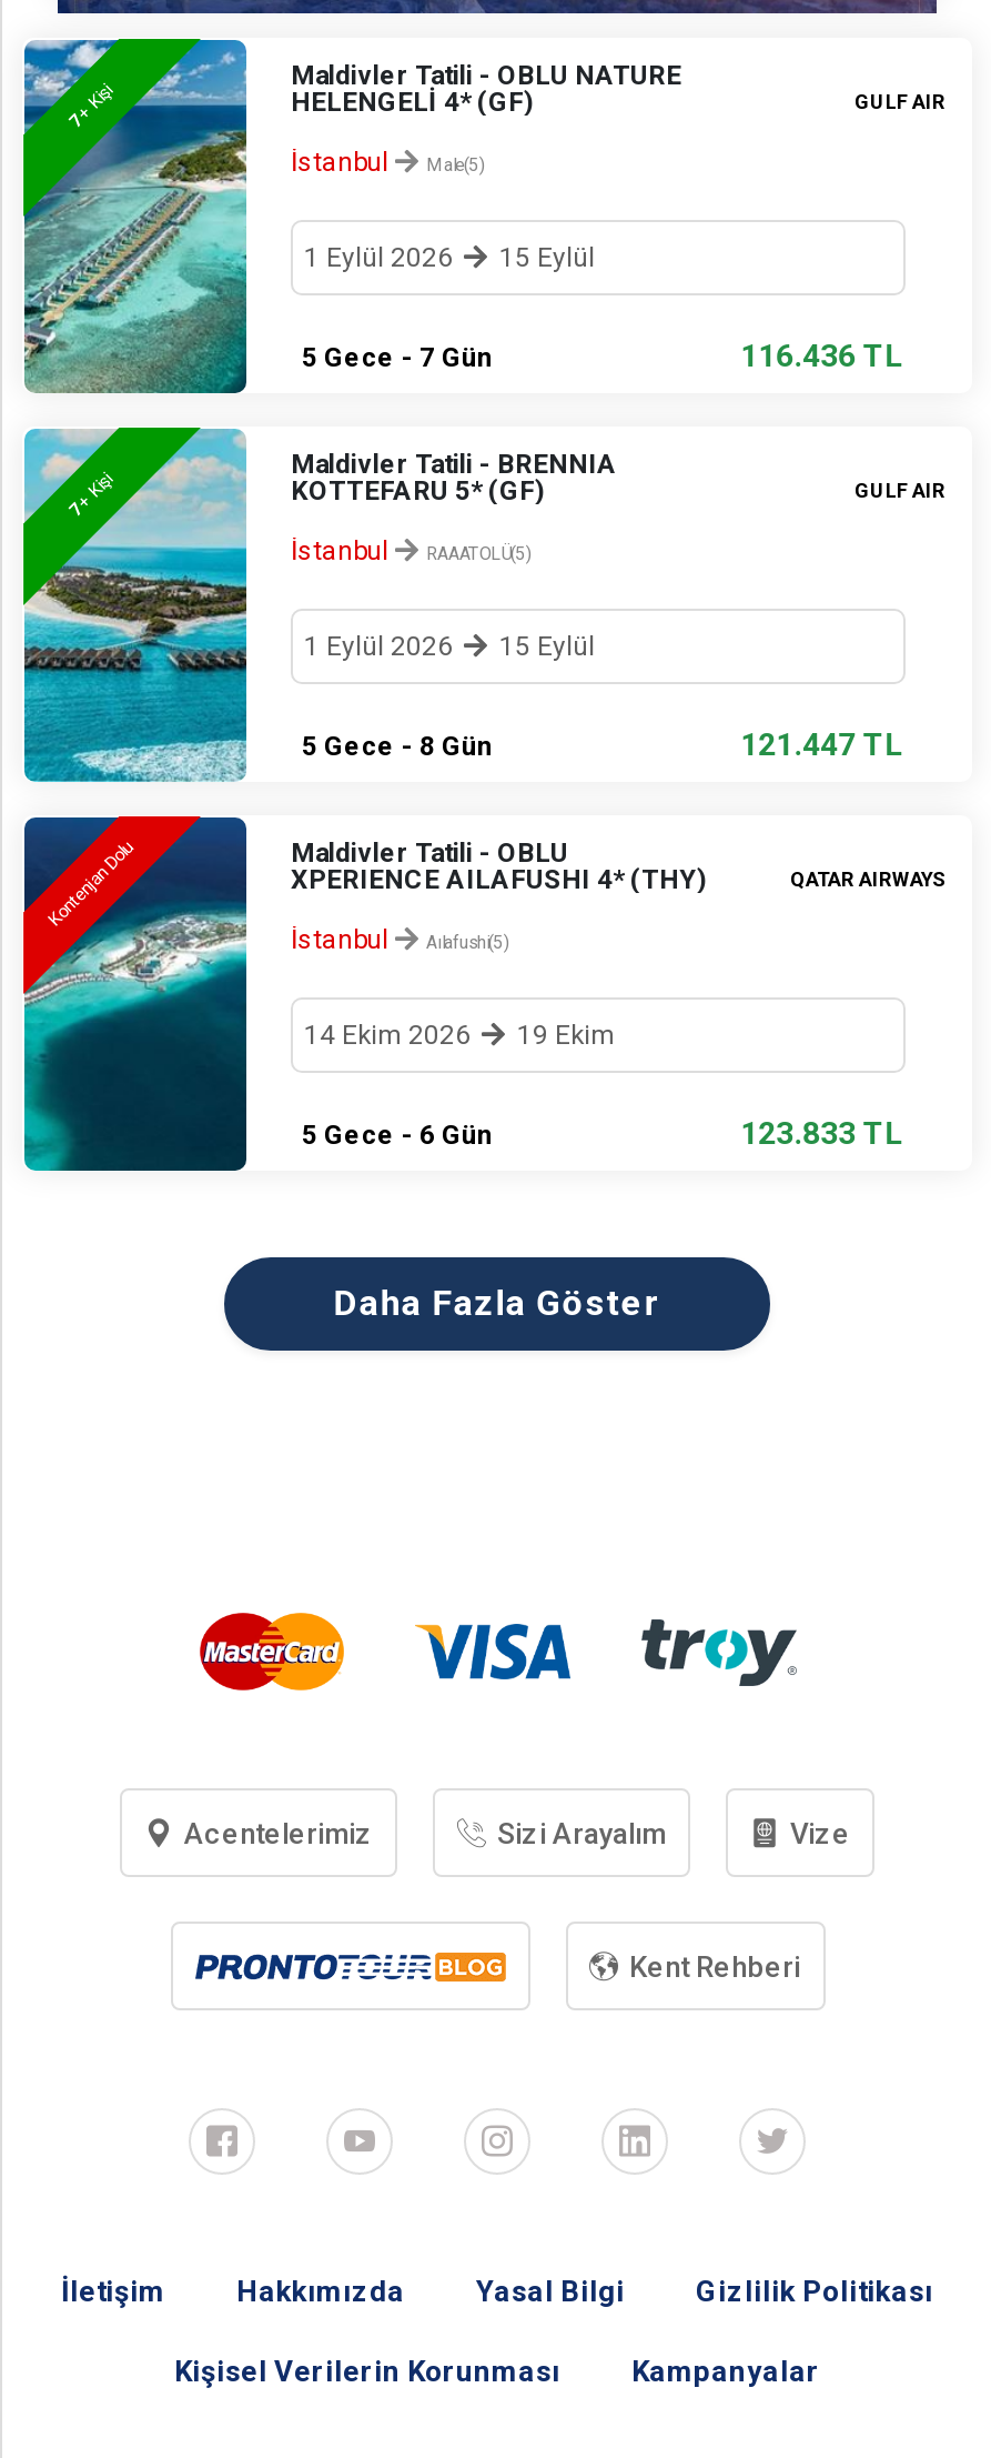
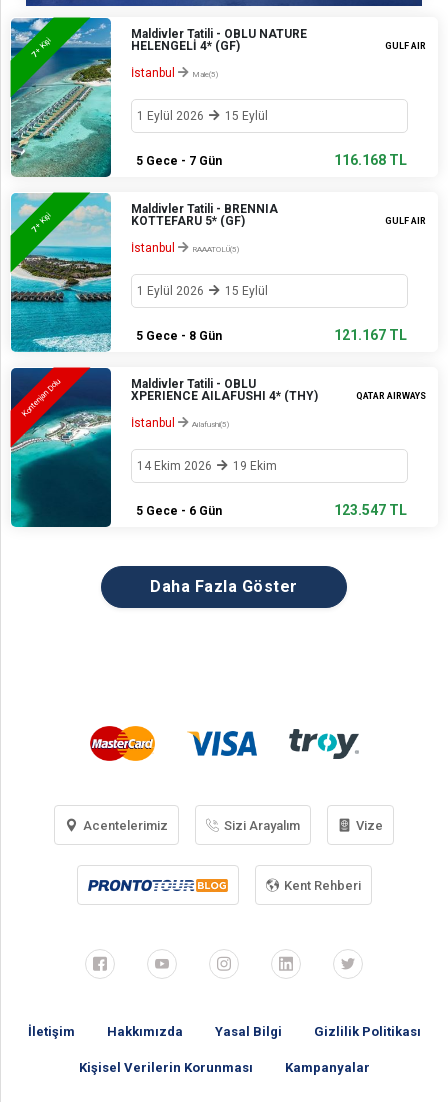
[741,338,903,374] 116.436 TL -> [334,152,407,168] 116.168 TL
[741,727,903,762] 121.447 TL -> [334,327,407,343] 121.167 TL
[741,1116,903,1151] 123.833 TL -> [334,502,407,518] 123.547 TL

